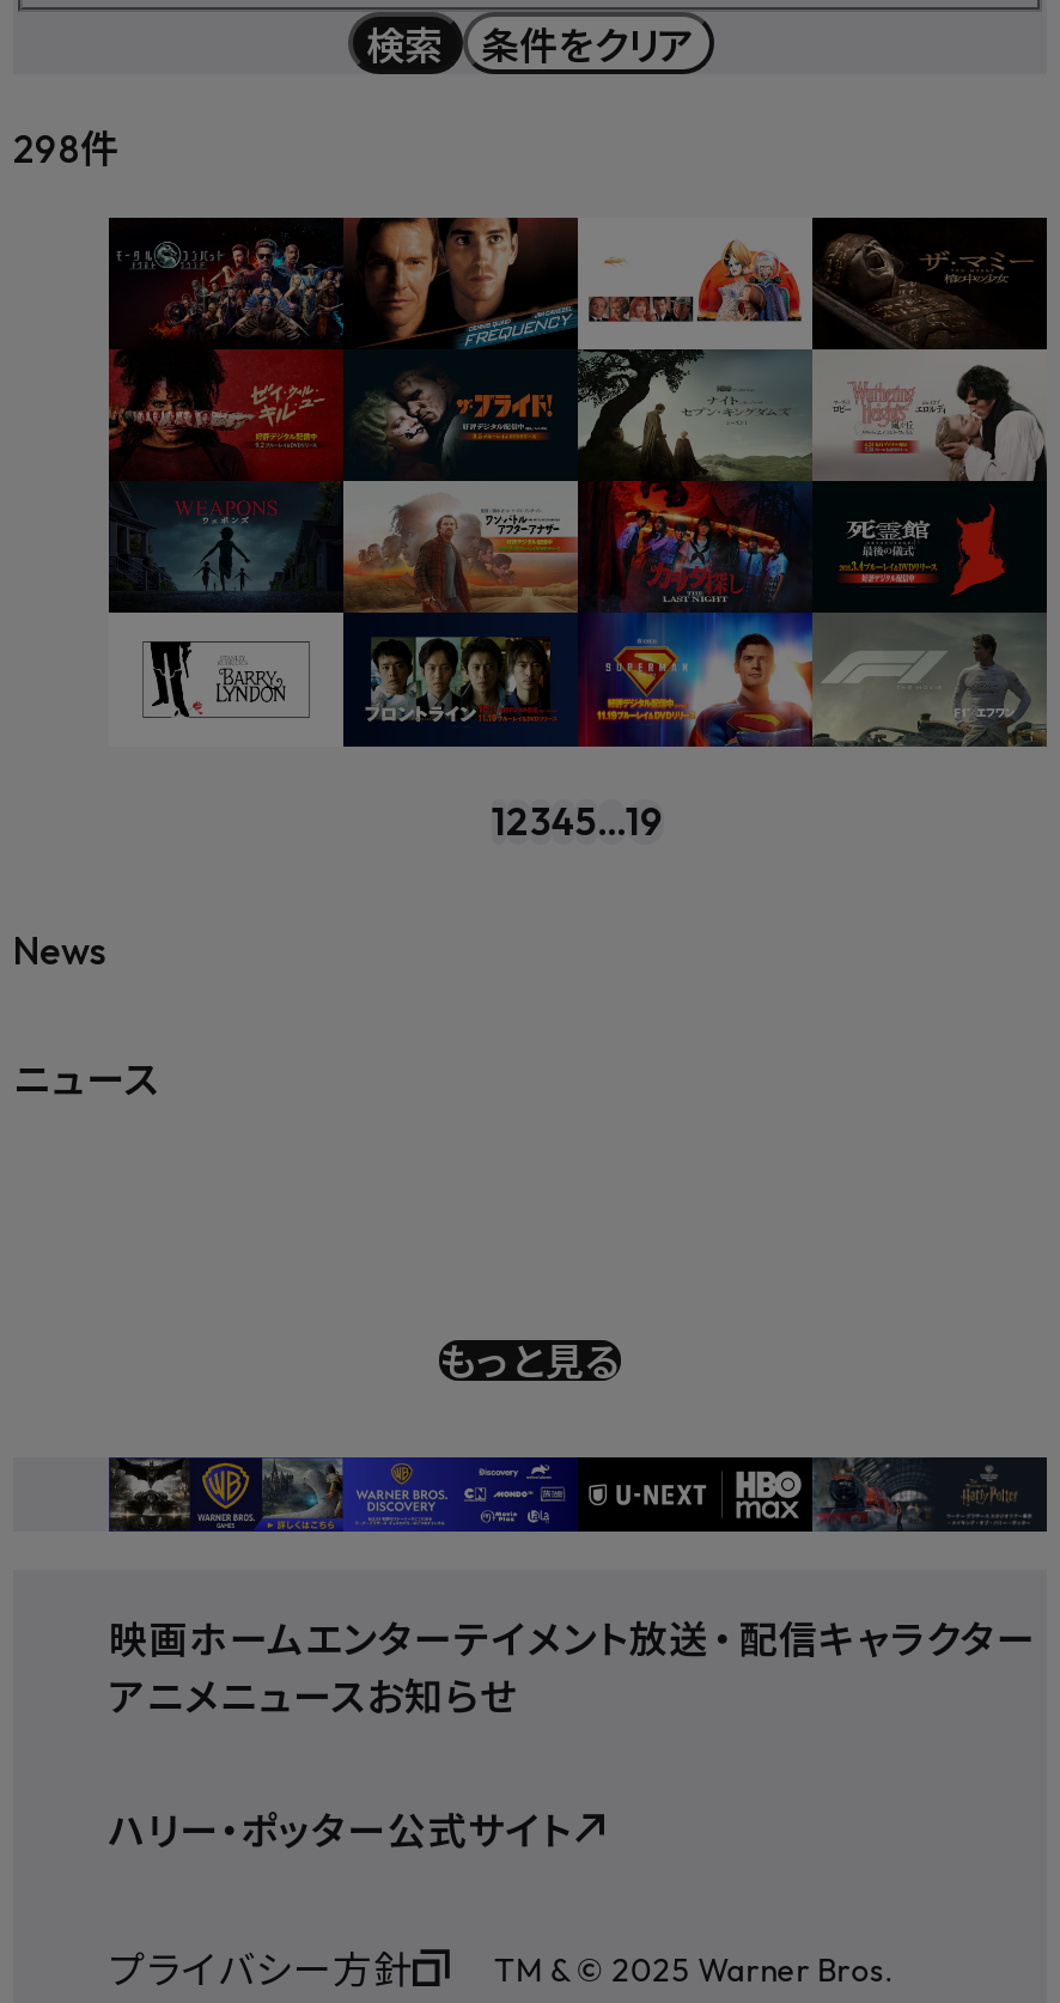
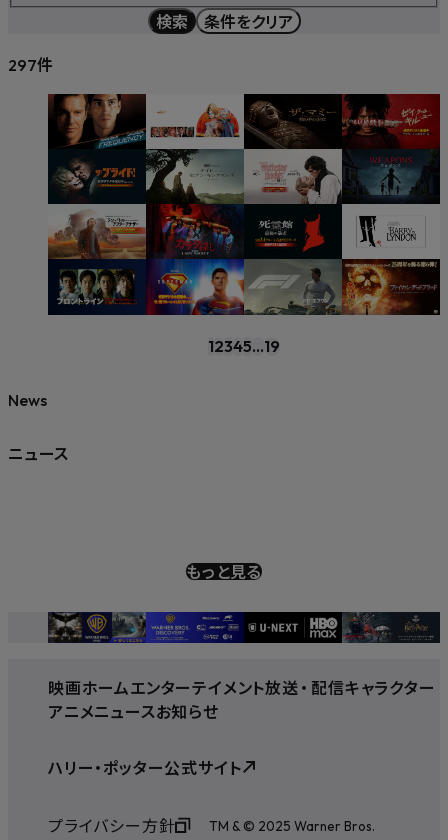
[13,117,120,175] 298件 -> [8,52,54,76] 297件
[106,215,1049,749] [image] -> [47,93,441,316] [image]

